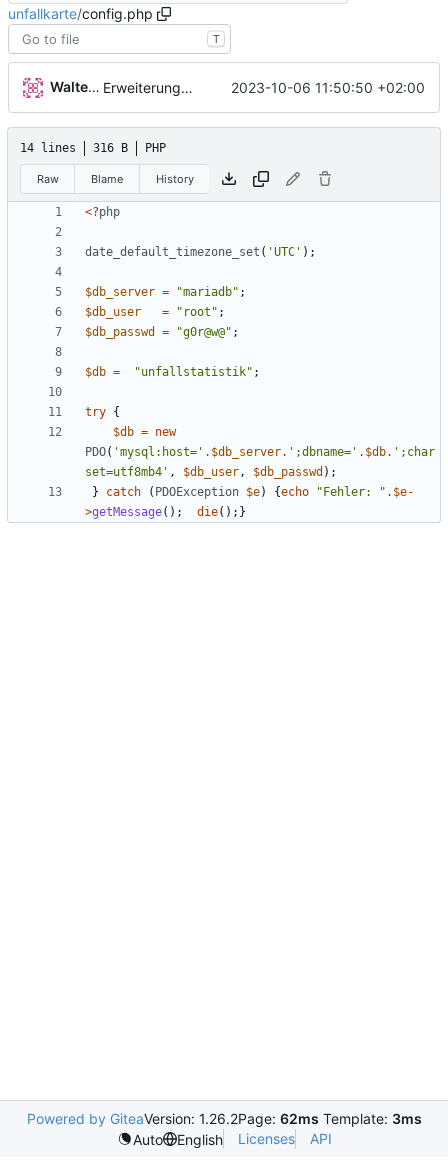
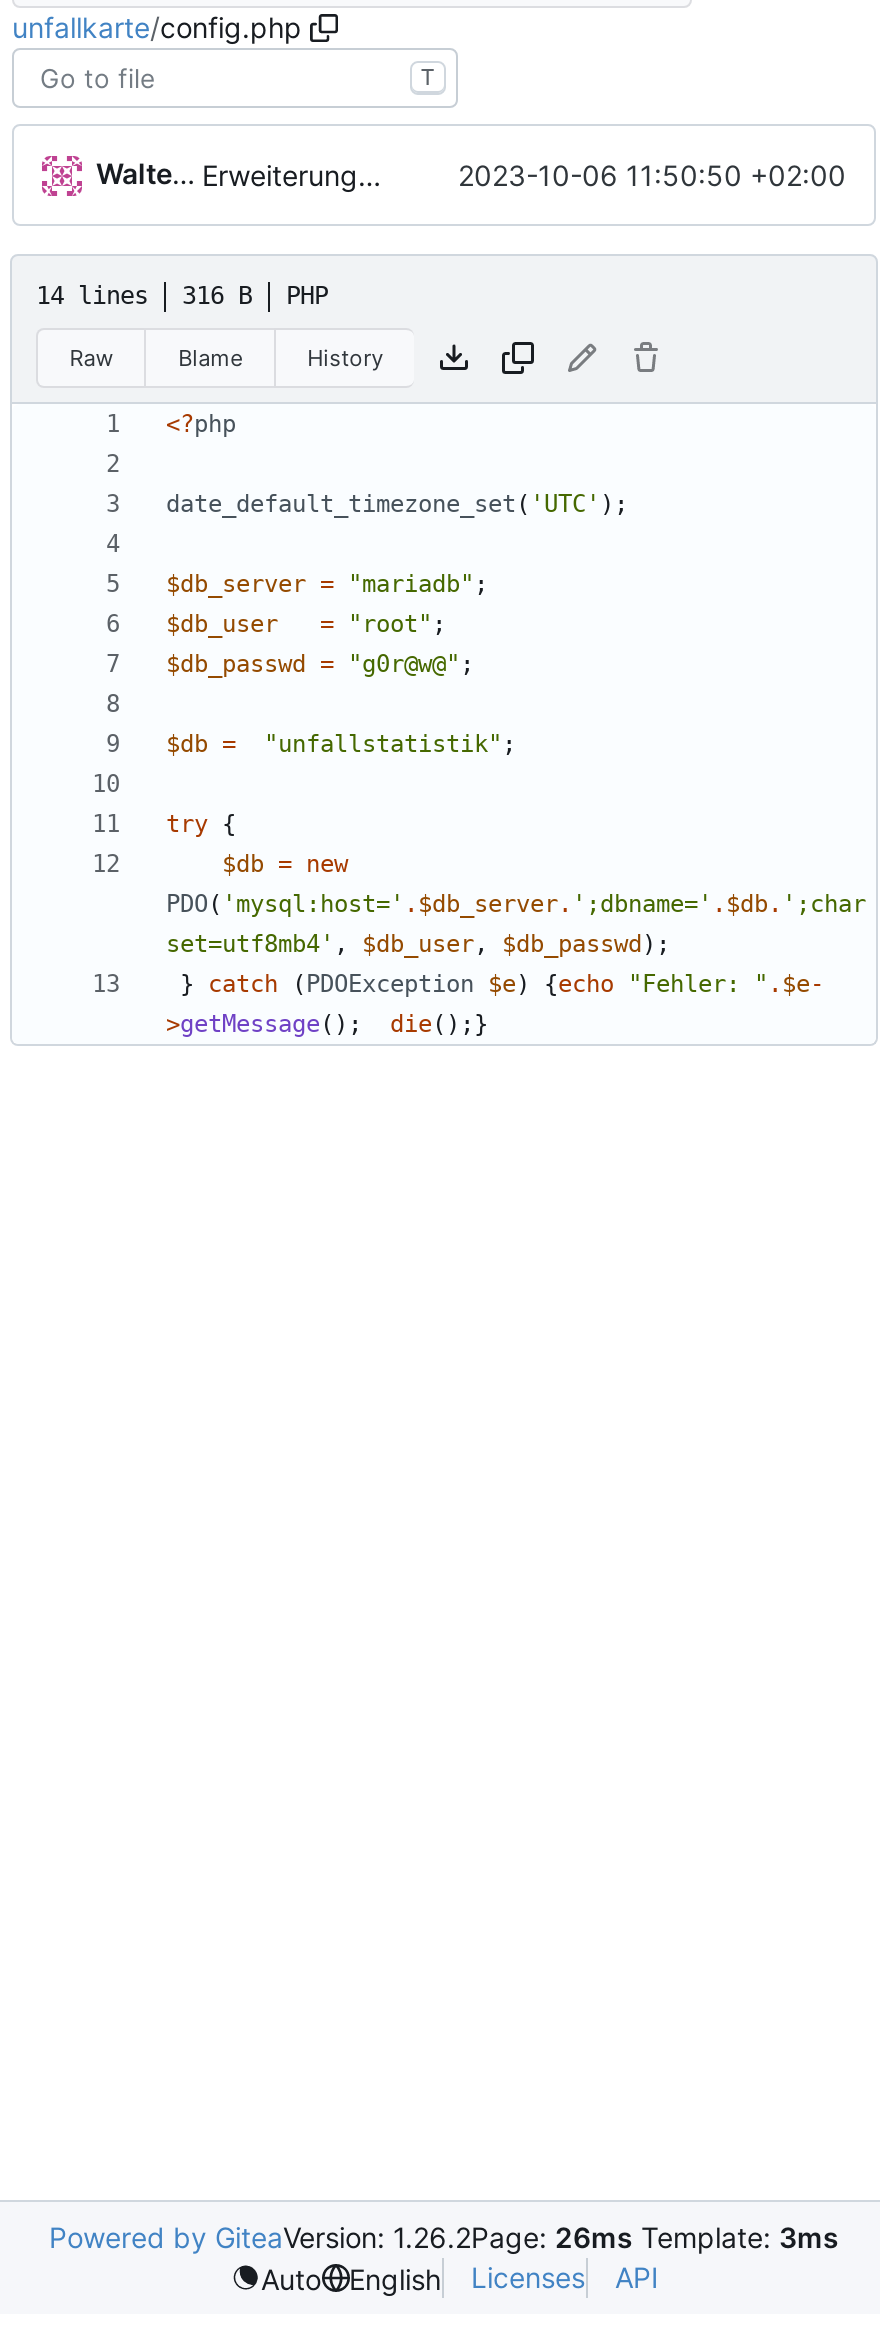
[26,1110,421,1127] Powered by GiteaVersion: 1.26.2Page: 62ms Template: 3ms -> [49,2220,839,2254] Powered by GiteaVersion: 1.26.2Page: 26ms Template: 3ms

